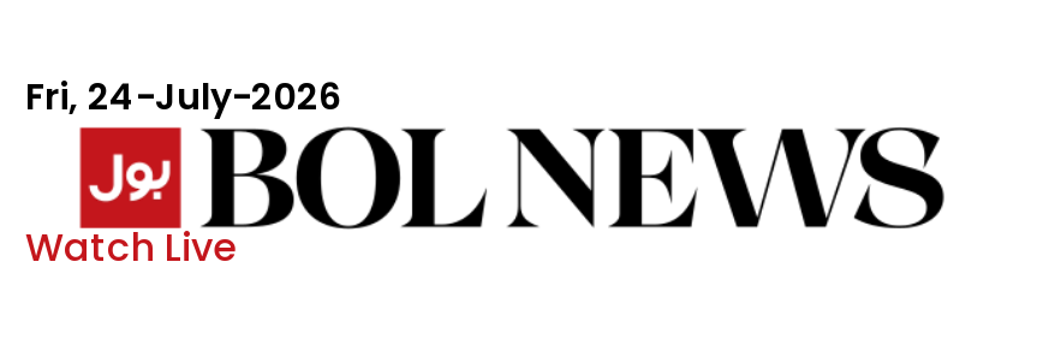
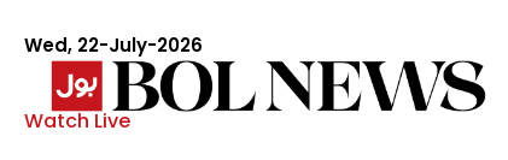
[25,71,342,121] Fri, 24-July-2026 -> [24,32,203,58] Wed, 22-July-2026

